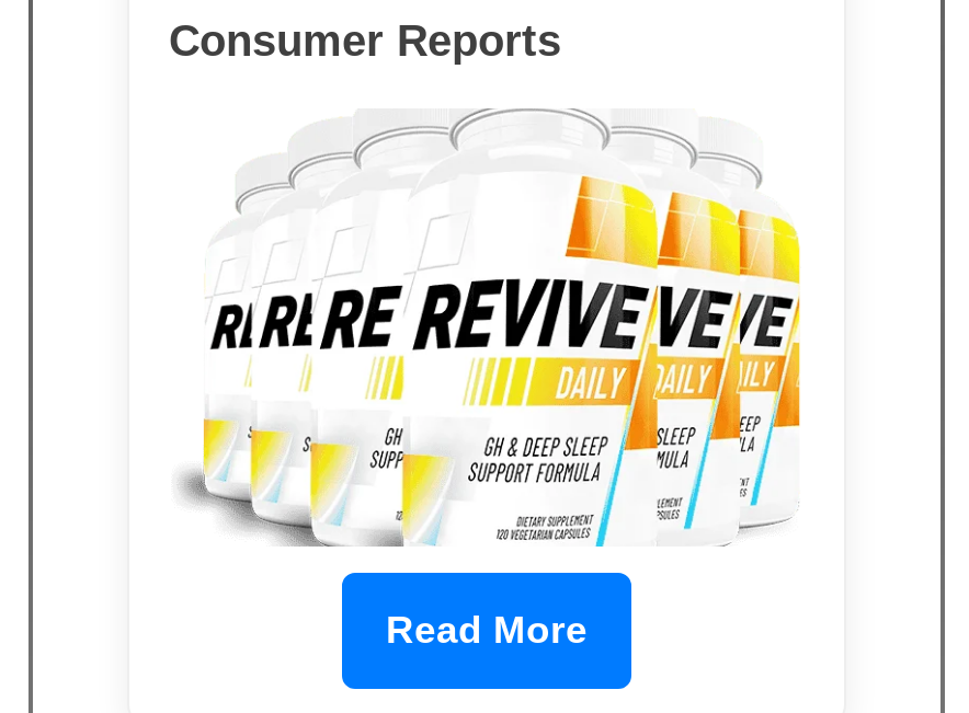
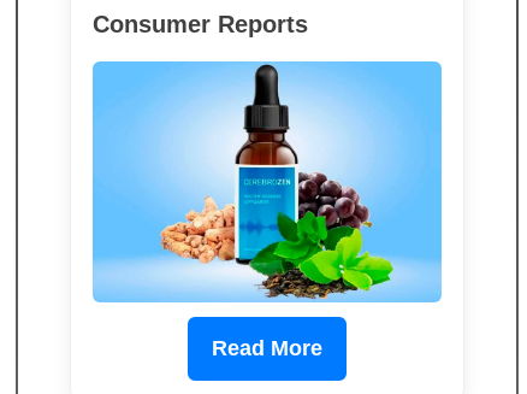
[169,108,805,549] [image] -> [91,60,443,304] [image]

